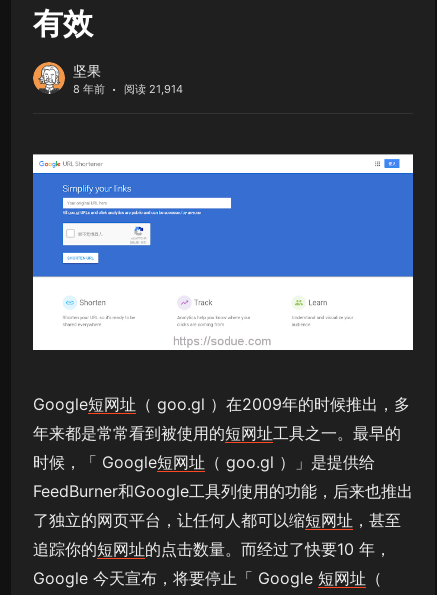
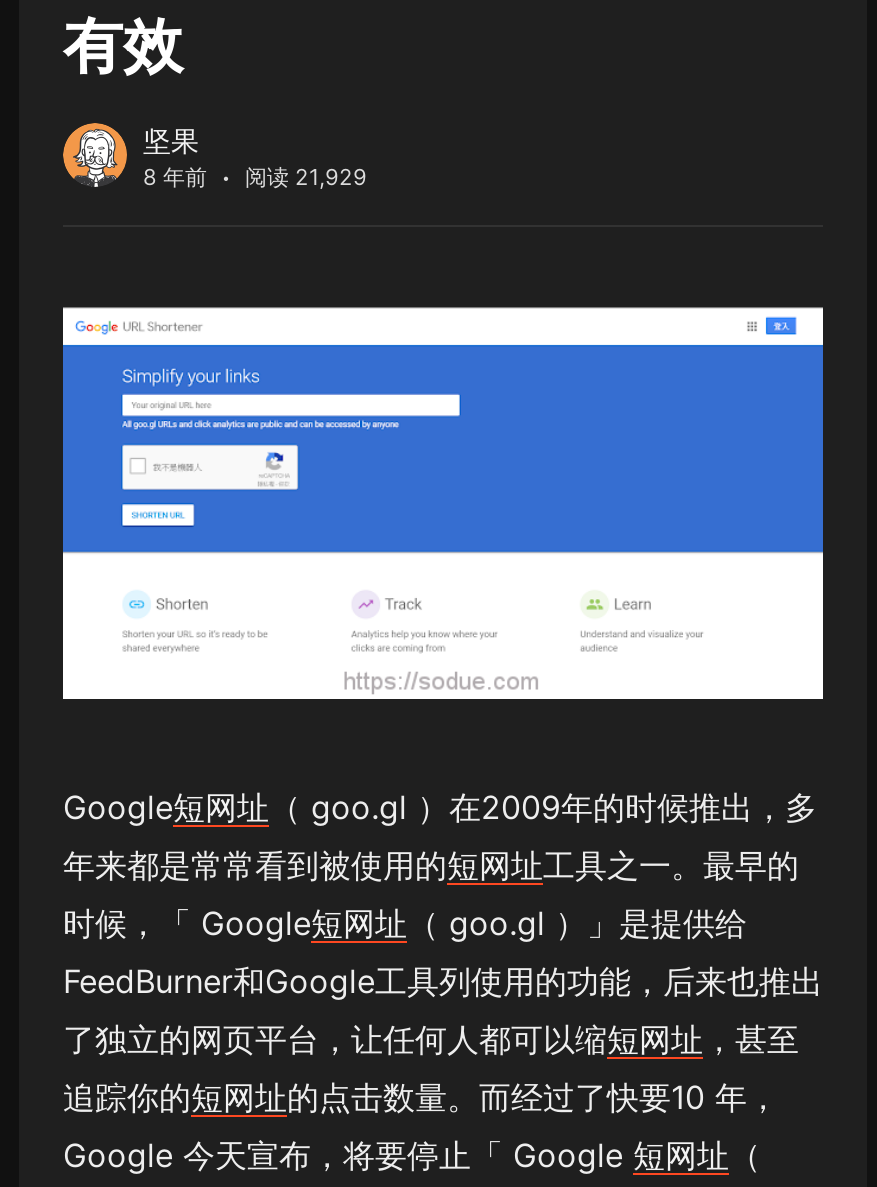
[73,82,183,96] 8 年前 阅读 21,914 -> [143,163,367,191] 8 年前 阅读 21,929

